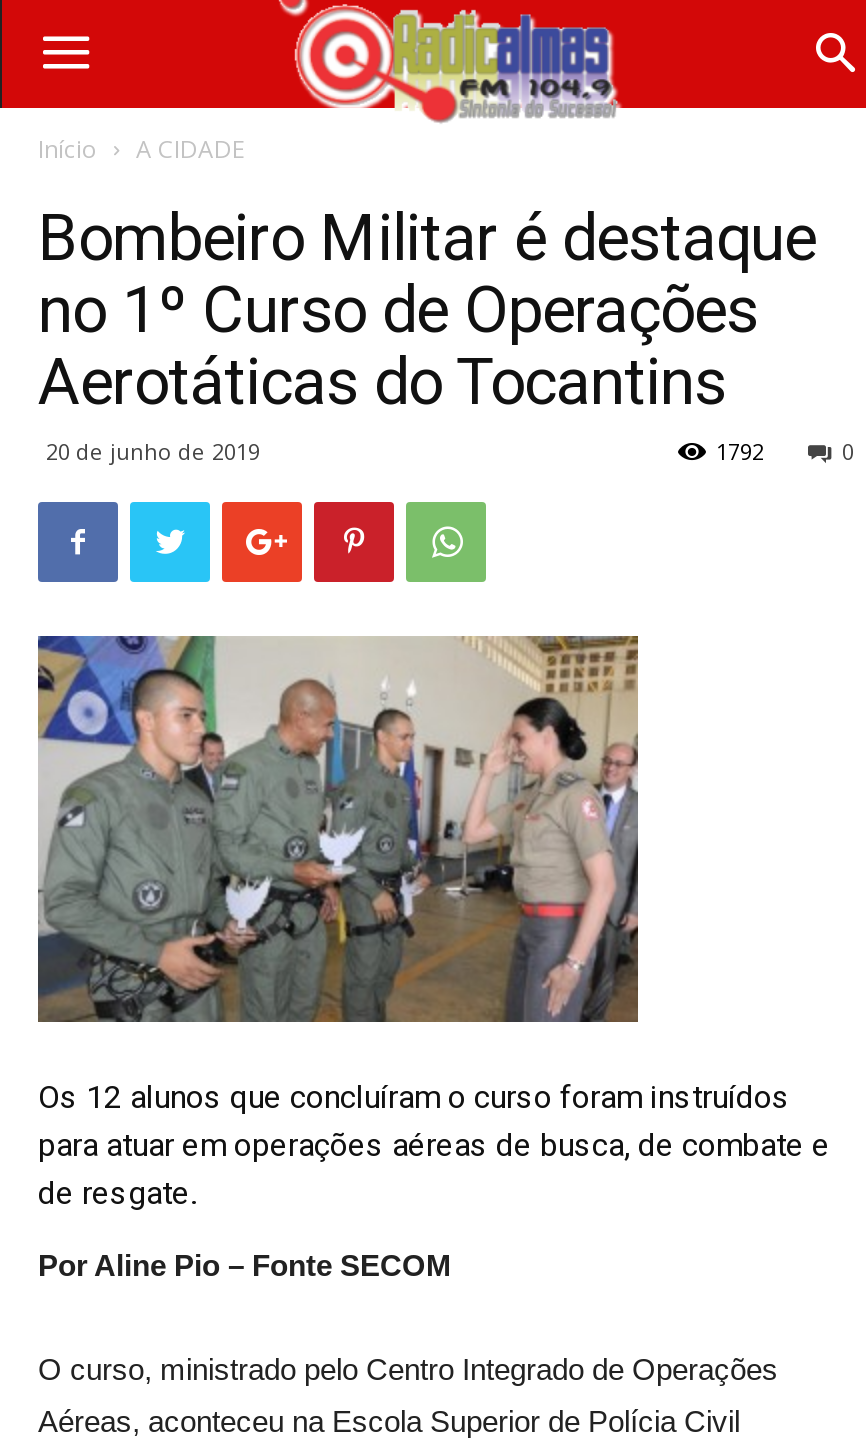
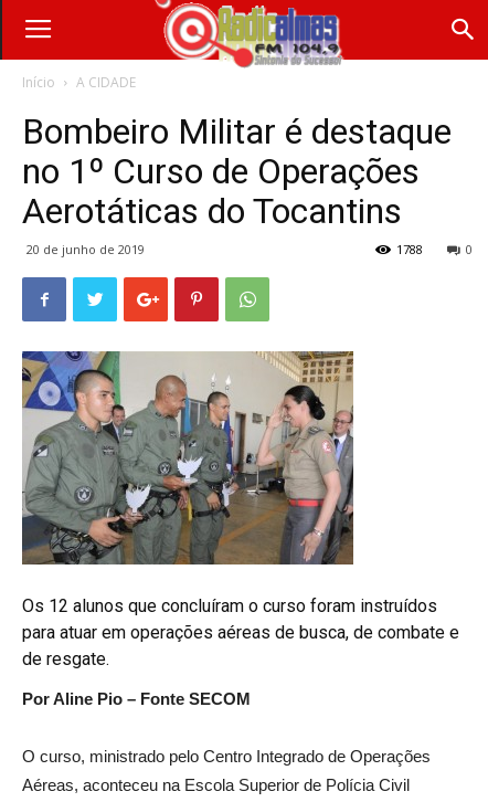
[716,436,764,466] 1792 -> [396,241,423,257] 1788

